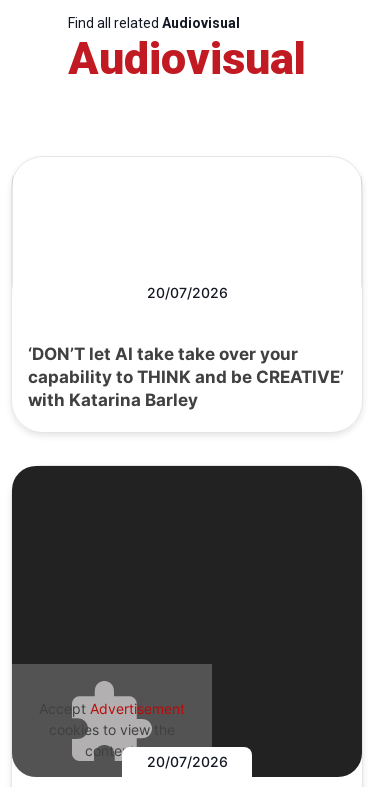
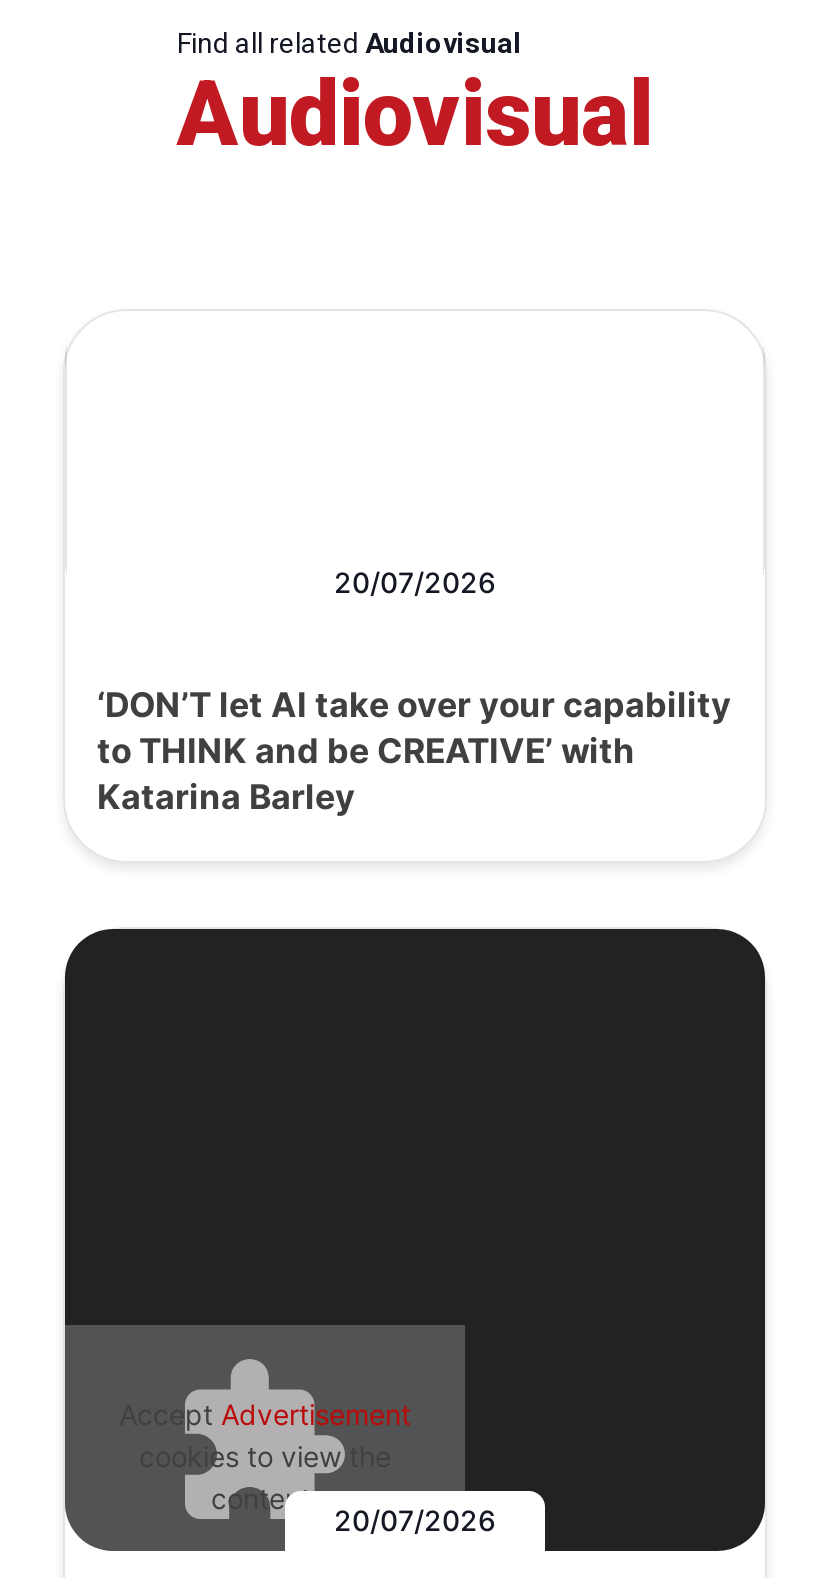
[28,344,344,410] ‘DON’T let AI take take over your | capability to THINK and be CREATIVE’ | with Katarina Barley -> [97,685,731,817] ‘DON’T let AI take over your capability | to THINK and be CREATIVE’ with | Katarina Barley

